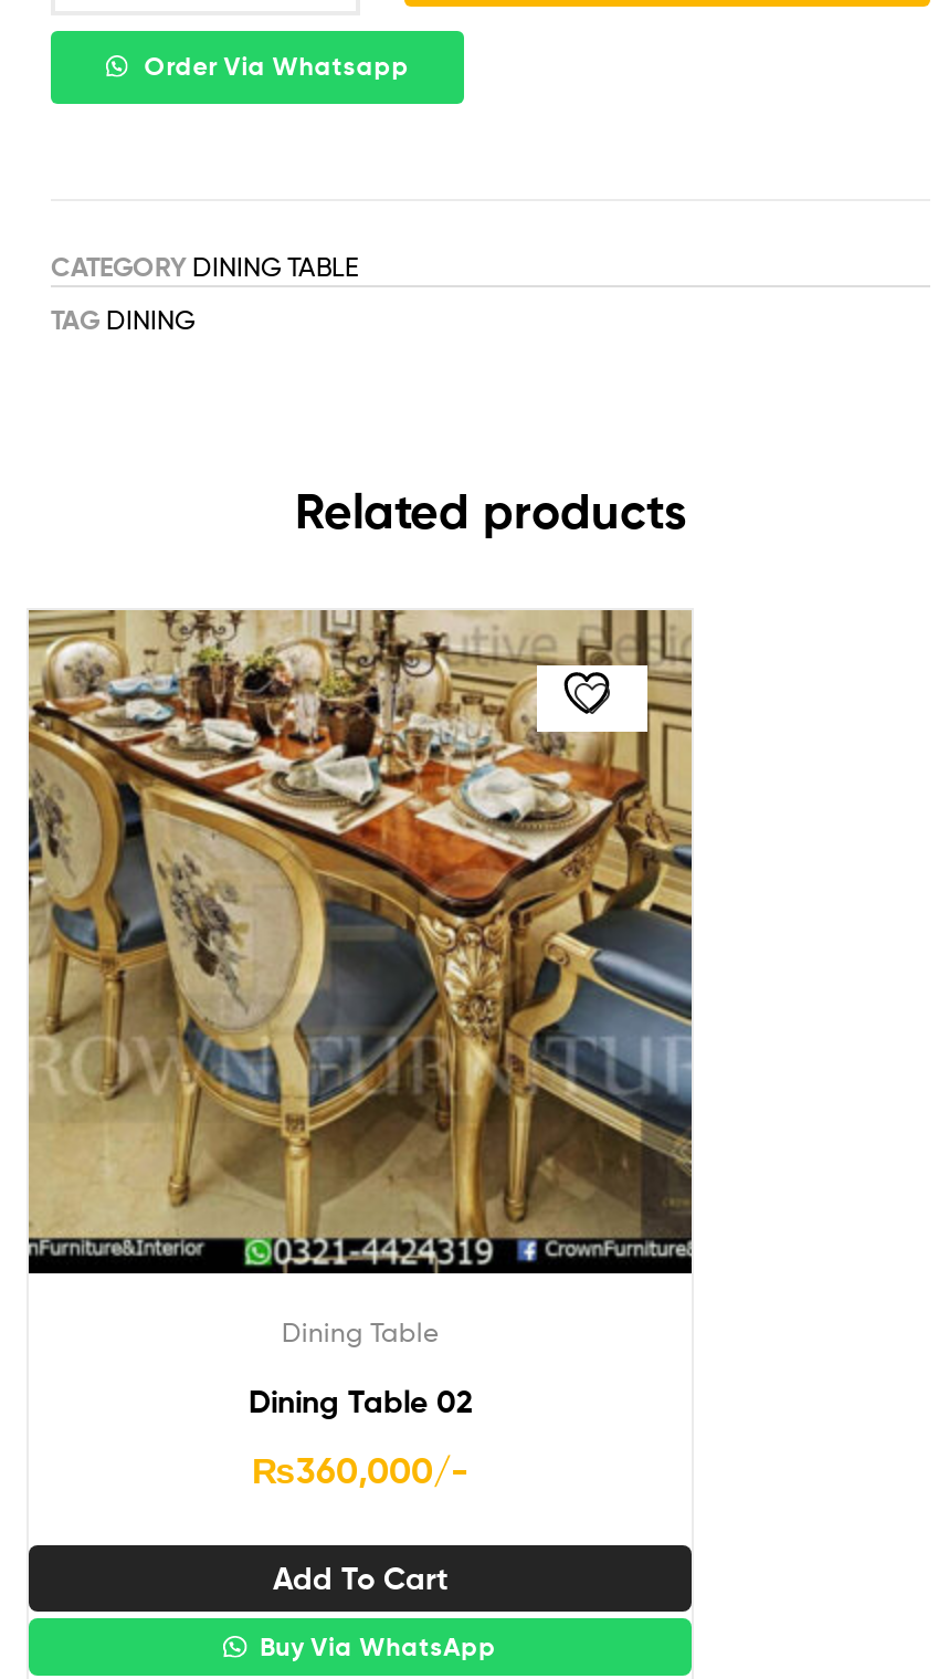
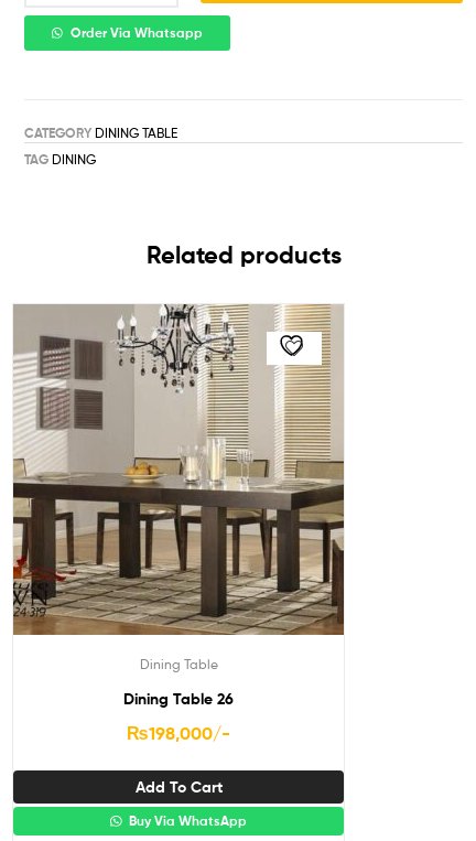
[27,610,694,1276] [image] -> [12,304,345,636] [image]
[249,1383,472,1422] Dining Table 02 -> [123,689,234,709] Dining Table 26
[252,1448,468,1492] ₨360,000/- -> [127,722,230,744] ₨198,000/-

